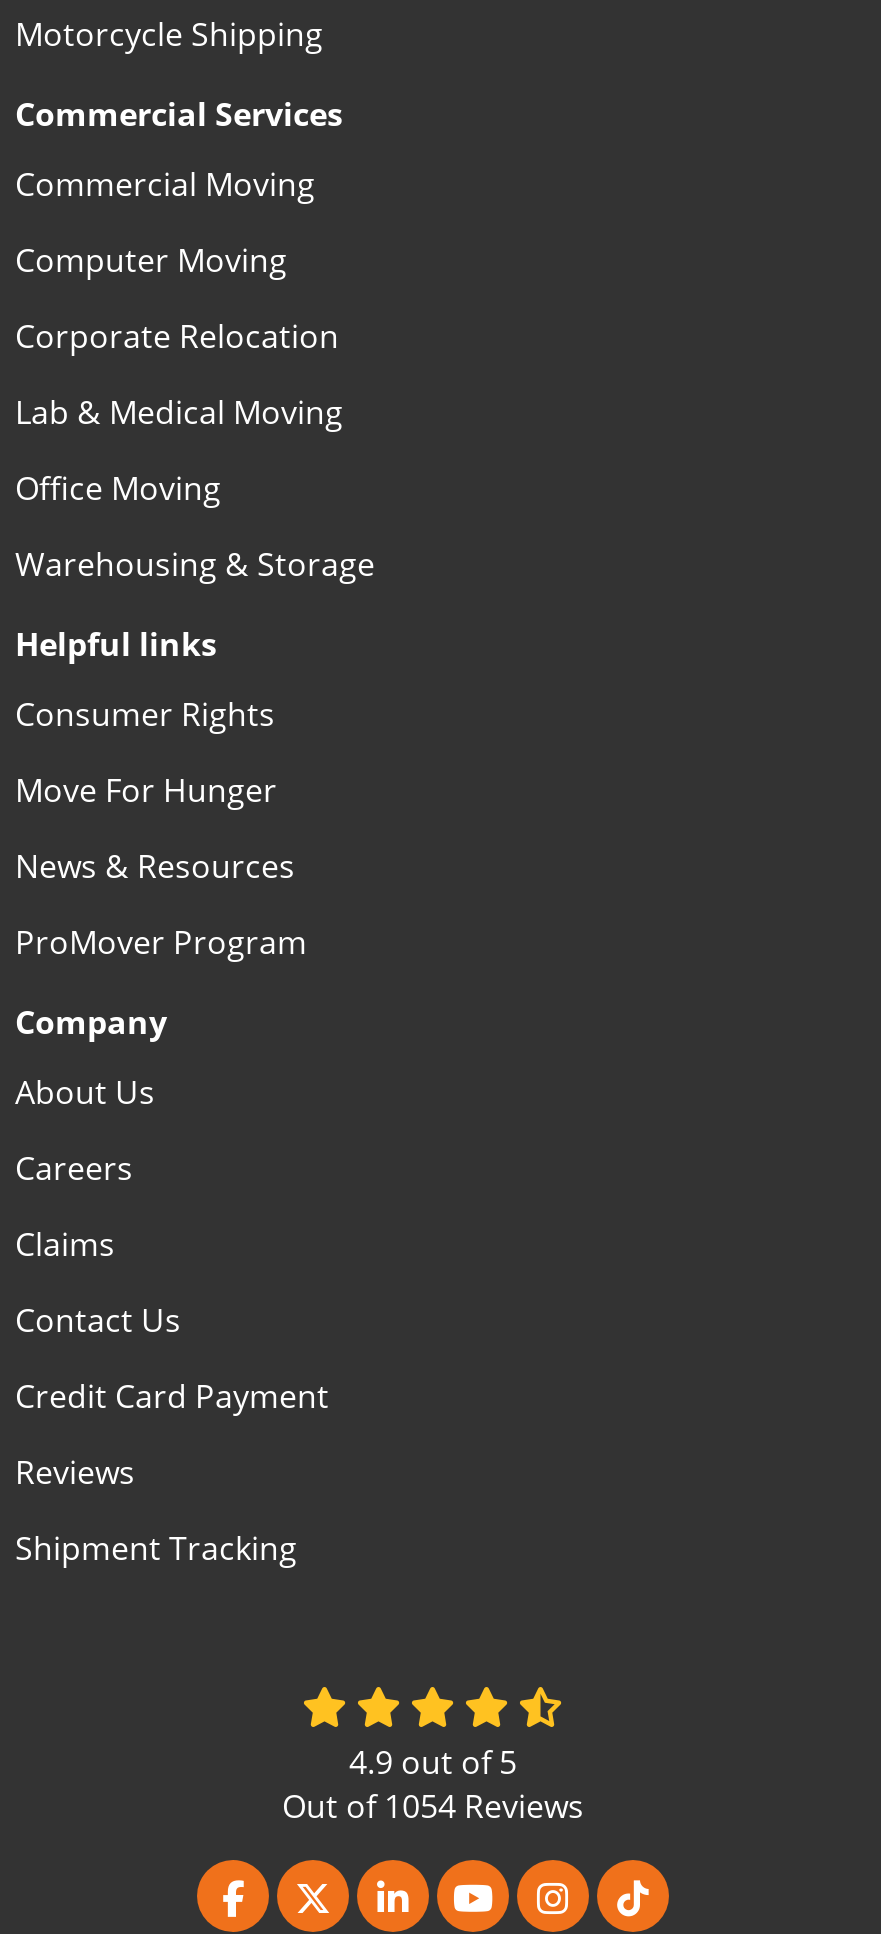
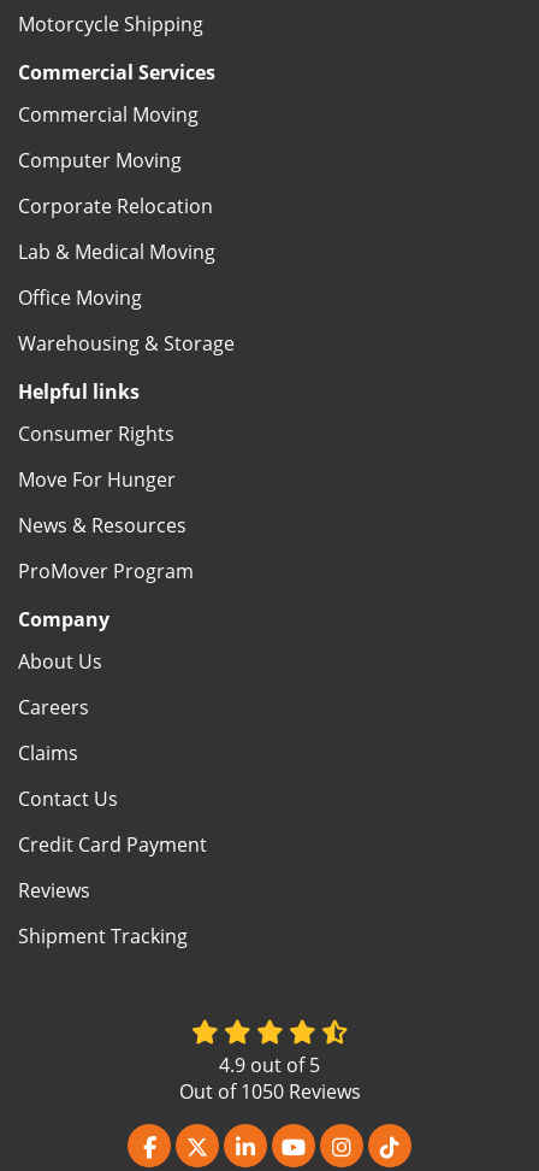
[282,1784,584,1828] Out of 1054 Reviews -> [179,1078,360,1105] Out of 1050 Reviews

